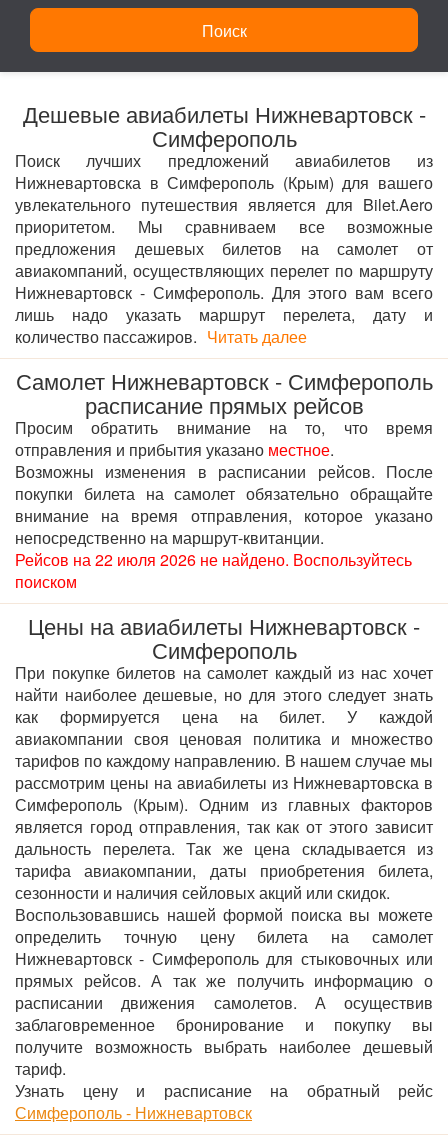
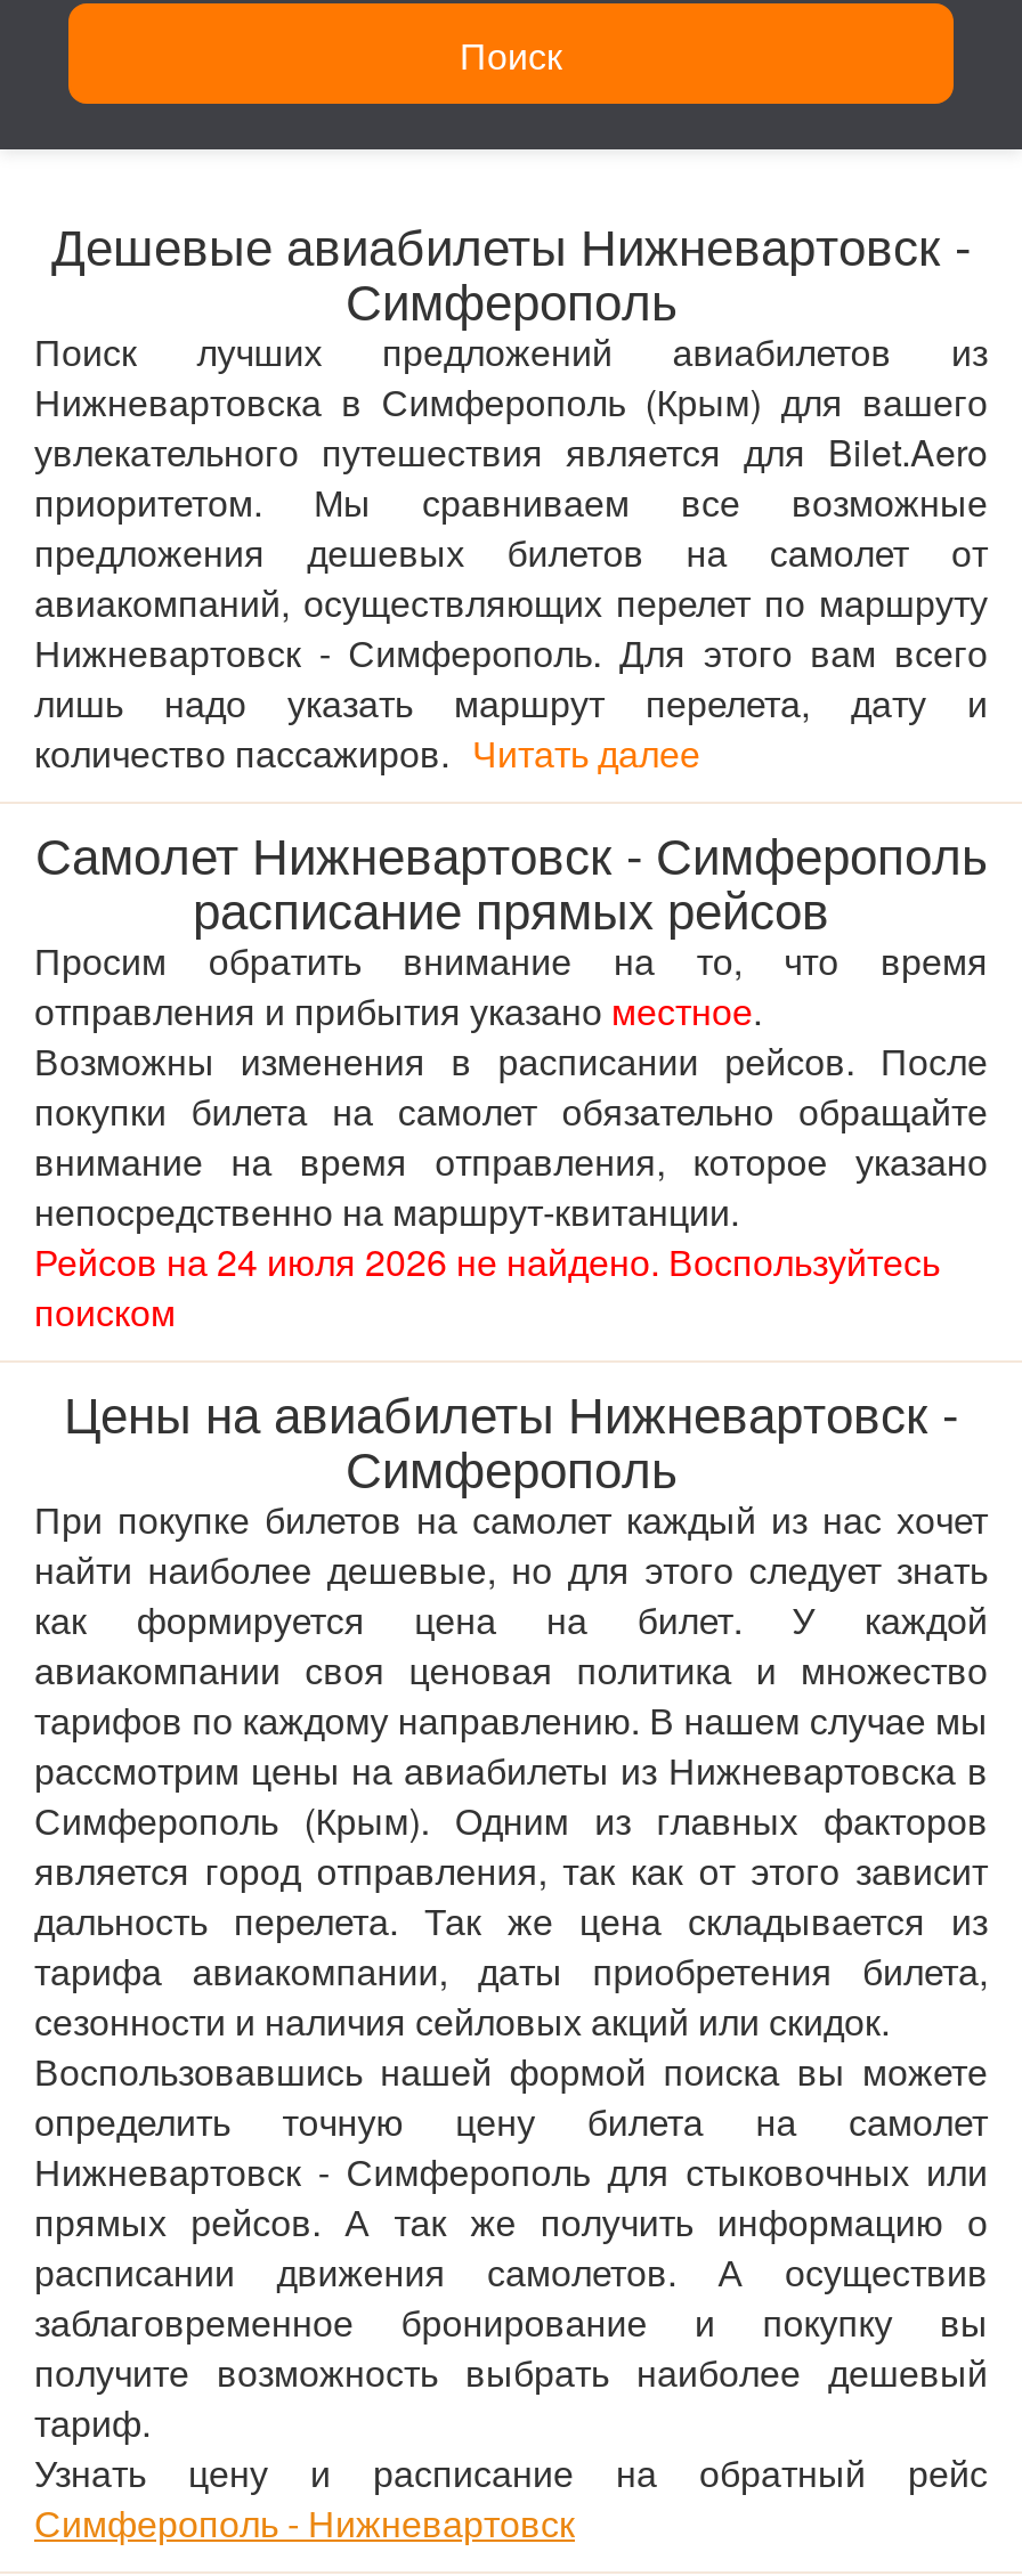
[15,547,412,570] Рейсов на 22 июля 2026 не найдено. Воспользуйтесь -> [34,1234,940,1286] Рейсов на 24 июля 2026 не найдено. Воспользуйтесь

